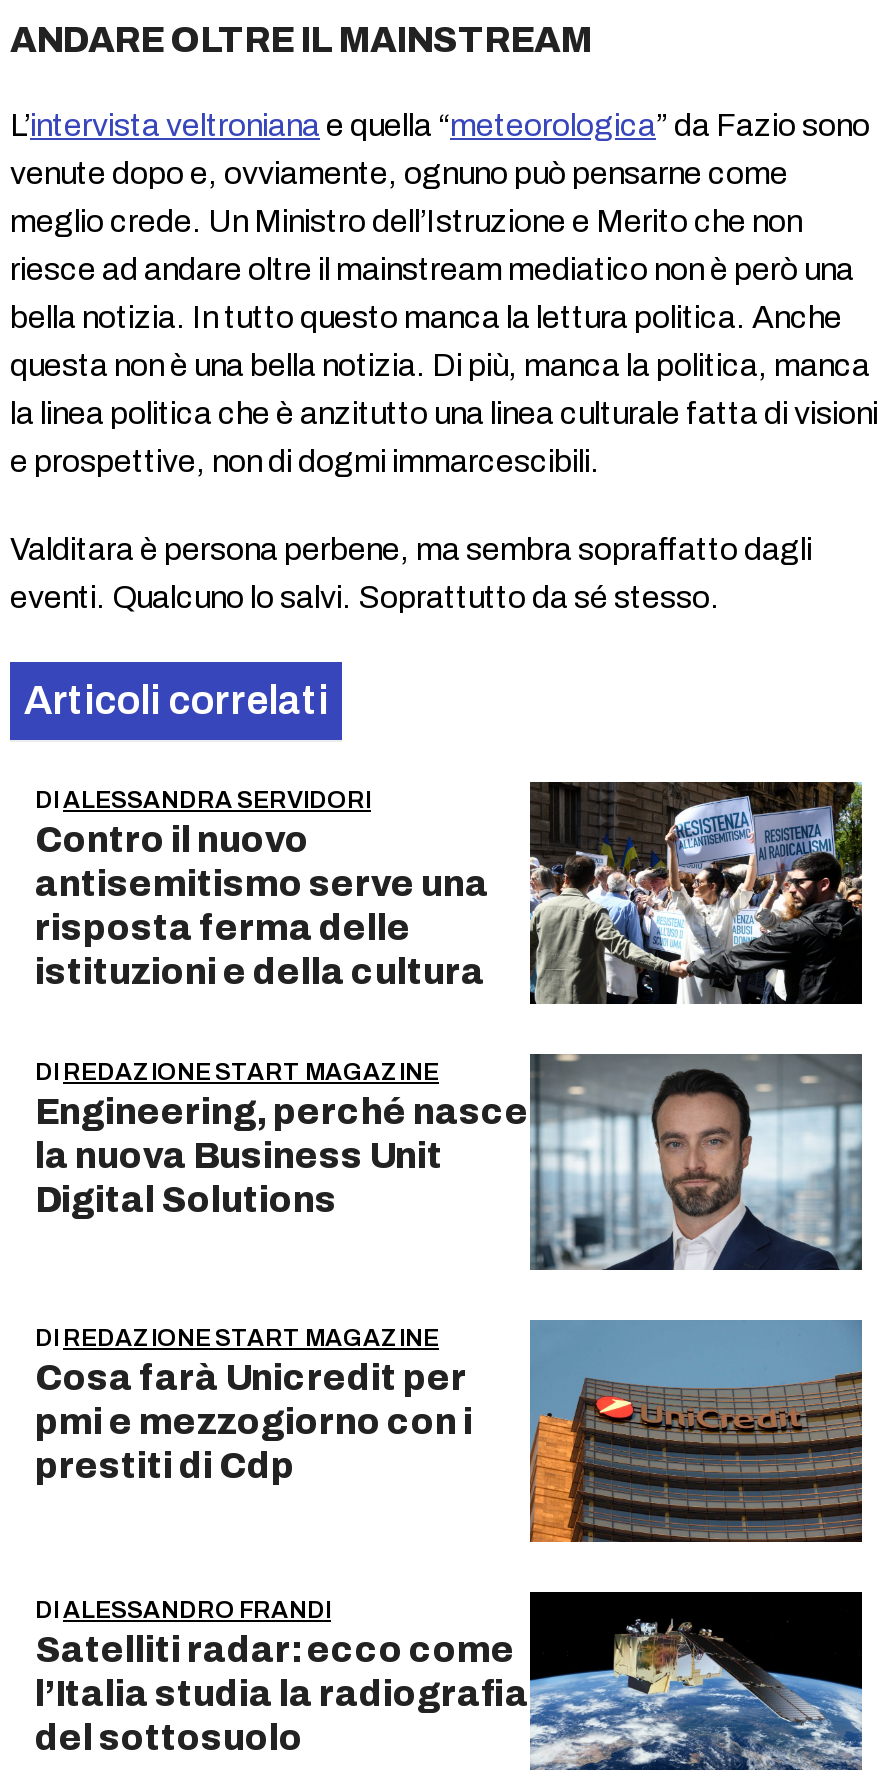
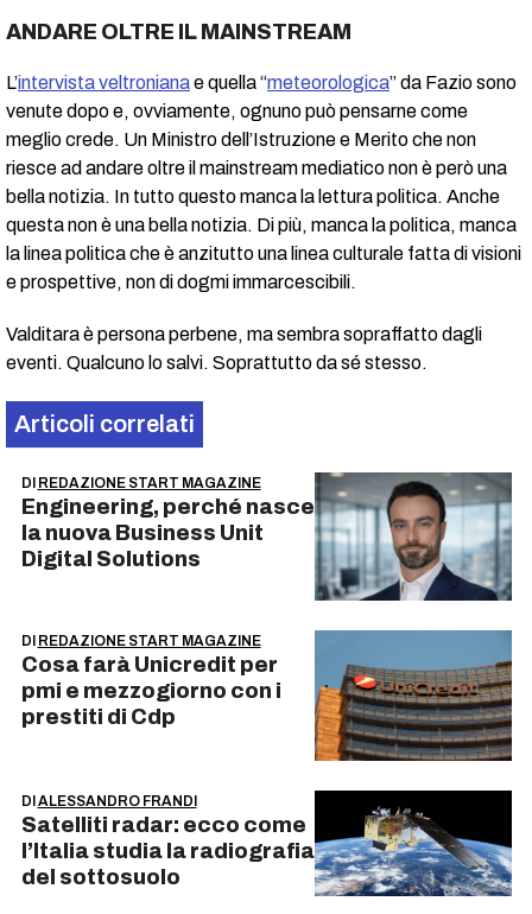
[35,781,864,1007] [image] | DI ALESSANDRA SERVIDORI | Contro il nuovo | antisemitismo serve una | risposta ferma delle | istituzioni e della cultura -> none

